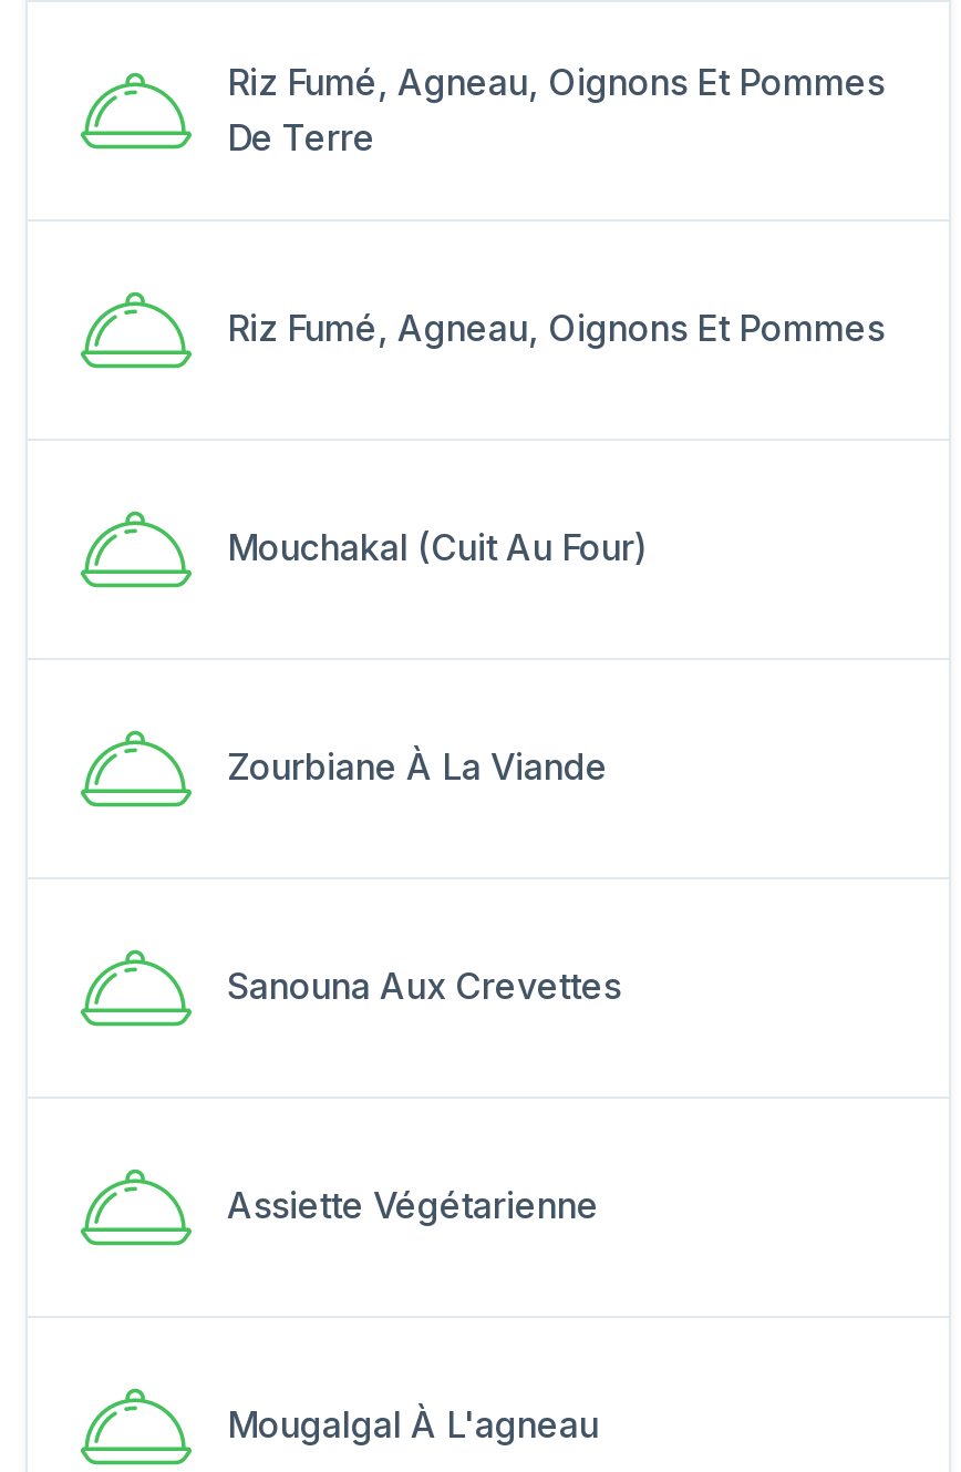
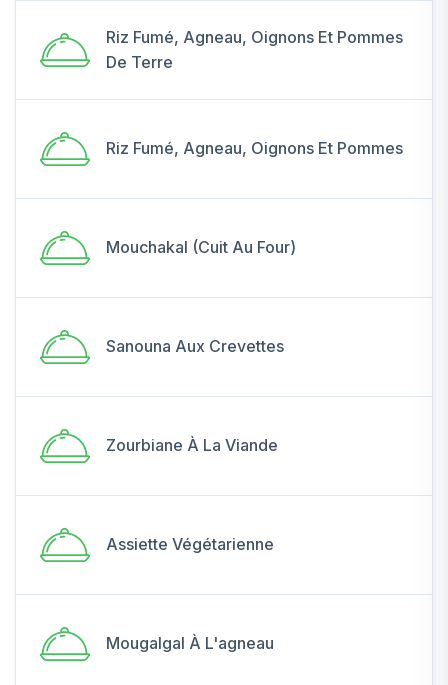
moved [227,745,608,789] -> [106,435,278,455]: Zourbiane À La Viande
moved [227,964,621,1009] -> [106,336,284,356]: Sanouna Aux Crevettes

